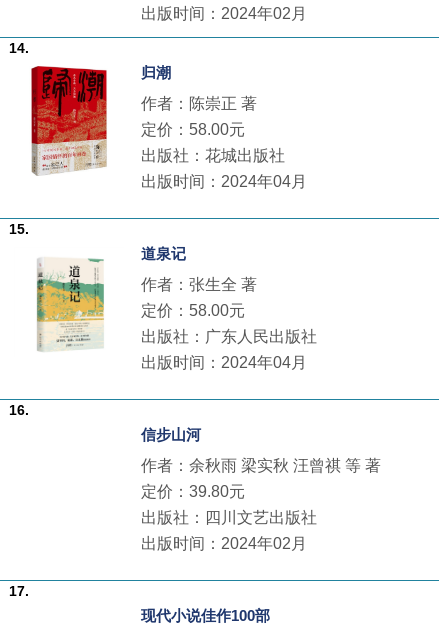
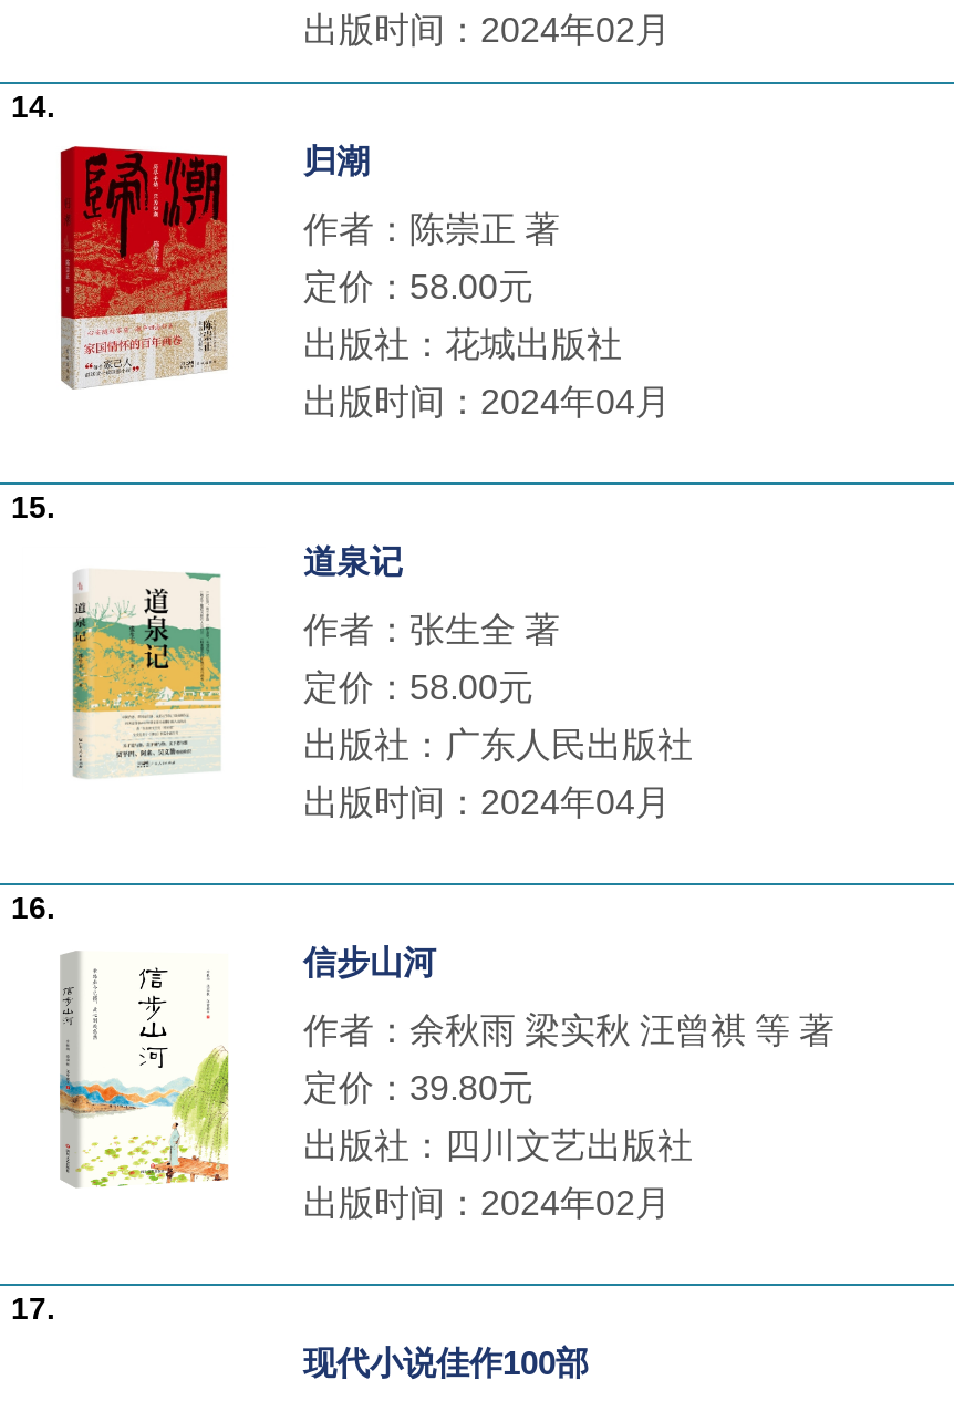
none -> [58,952,230,1189] [image]

